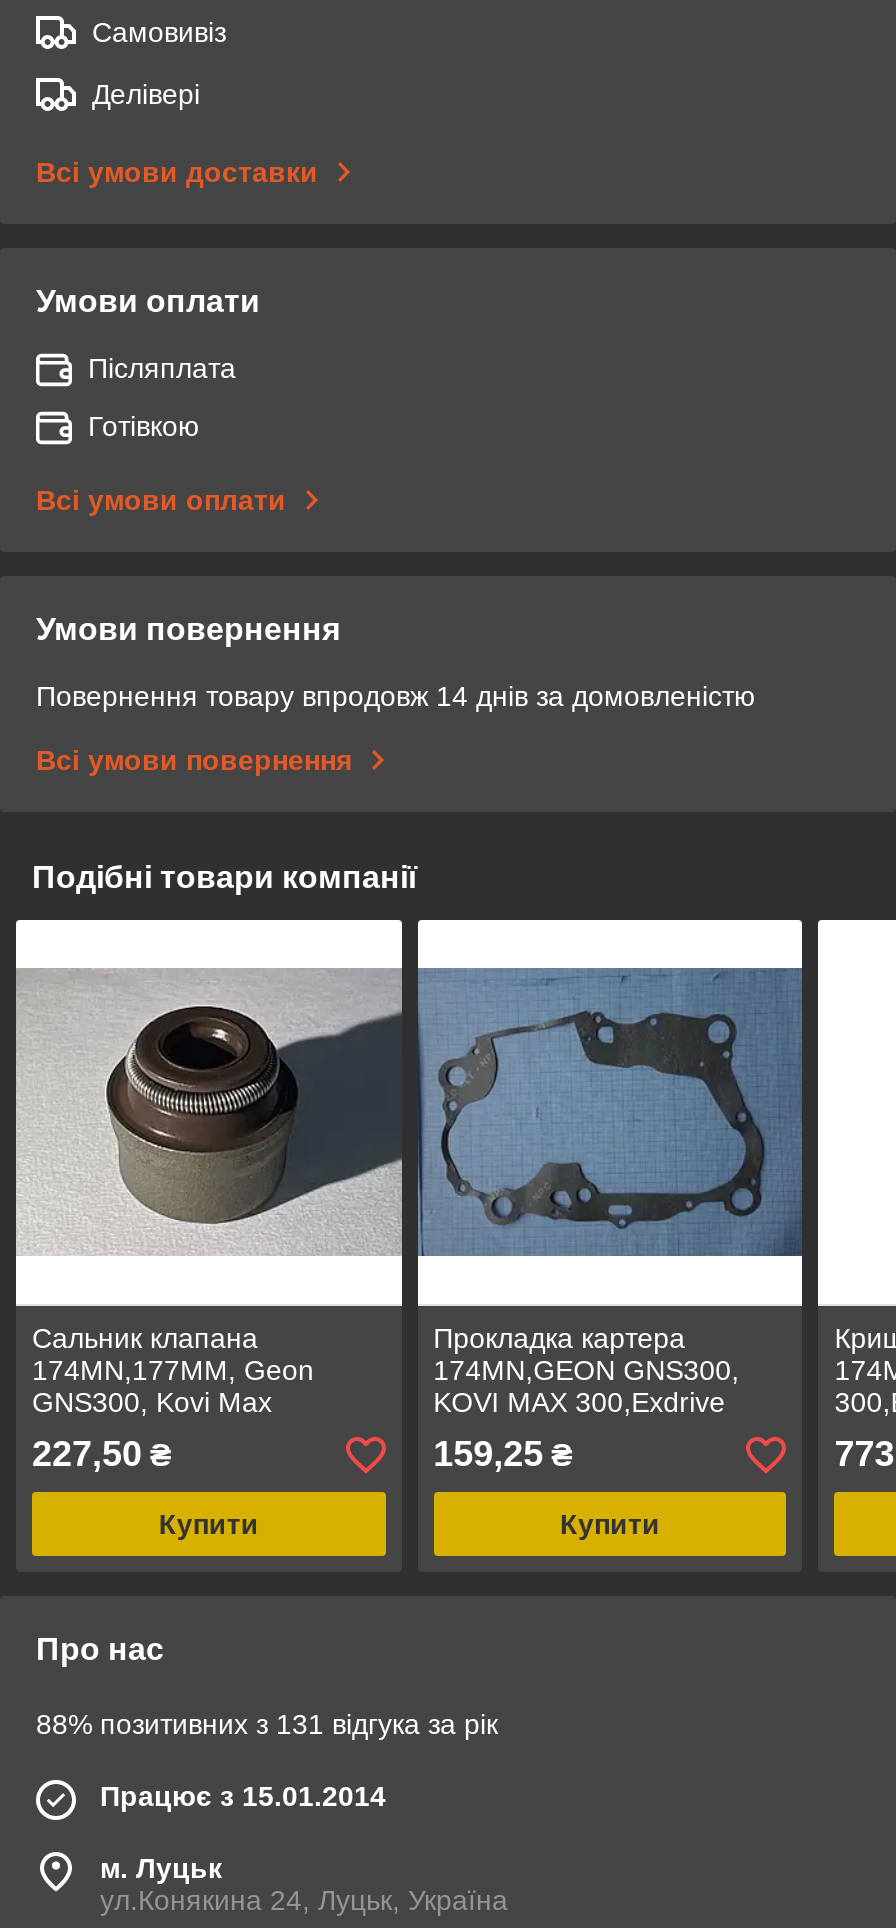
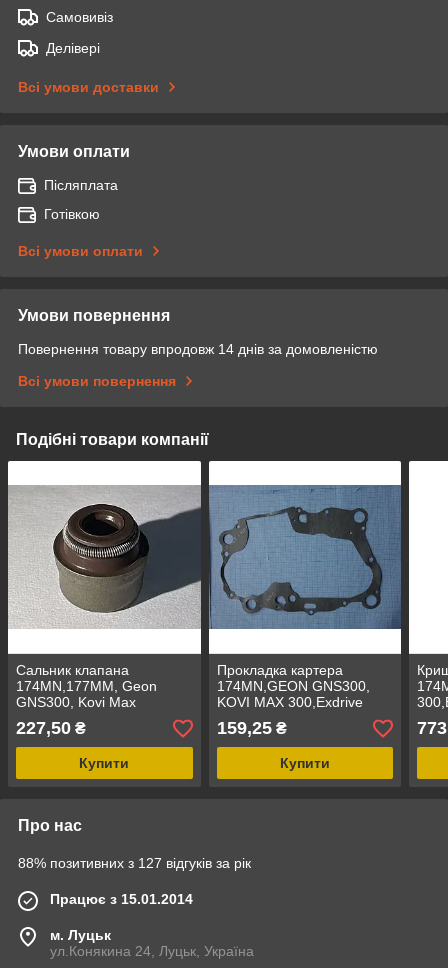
[36,1709,498,1741] 88% позитивних з 131 відгука за рік -> [18,855,251,871] 88% позитивних з 127 відгуків за рік

